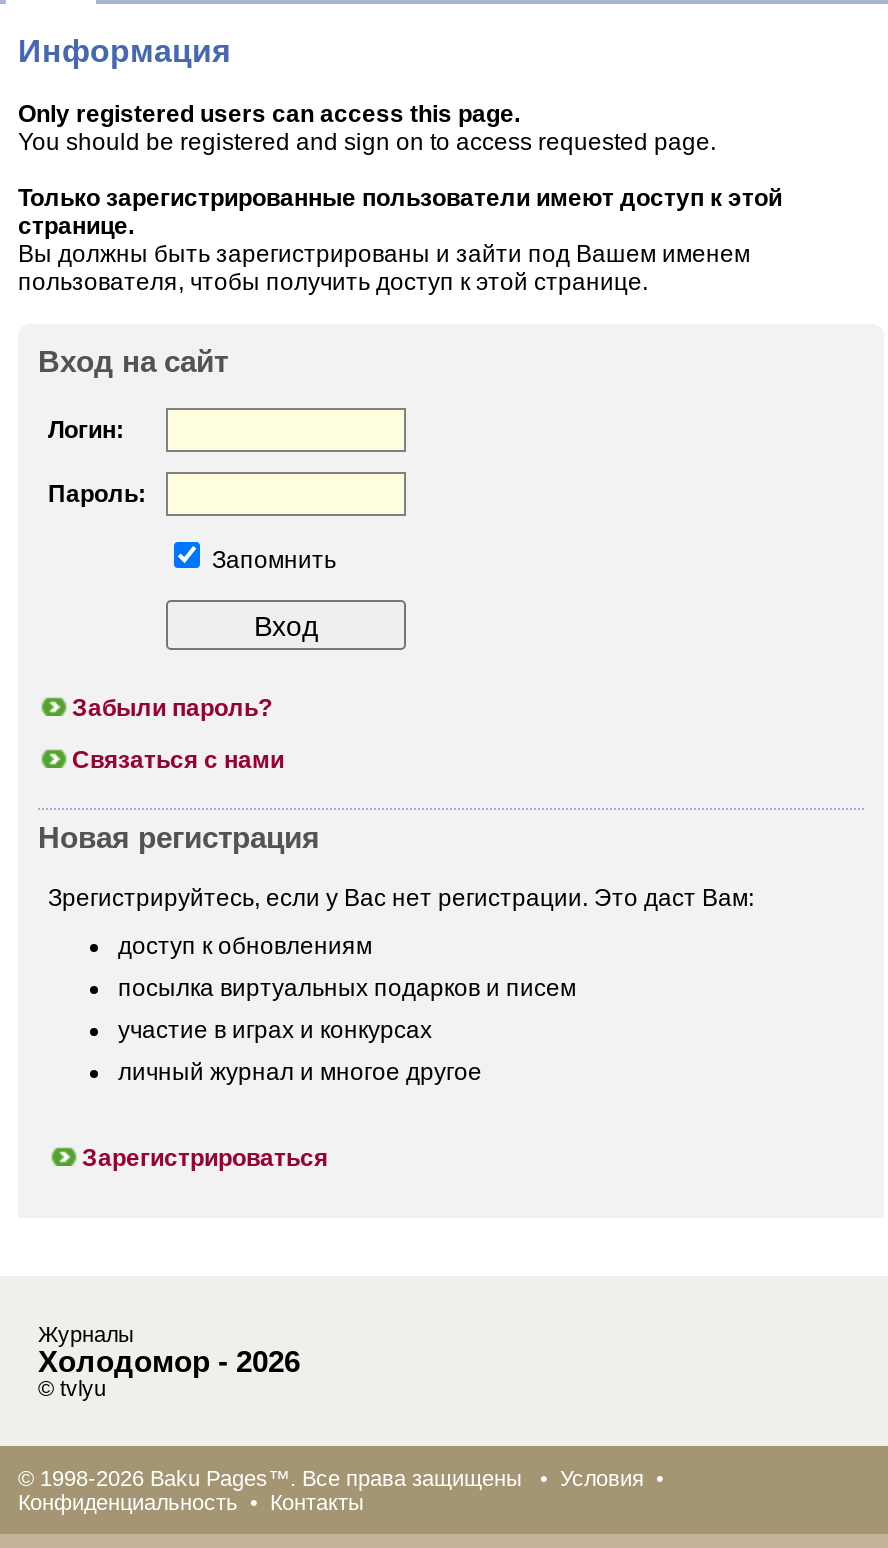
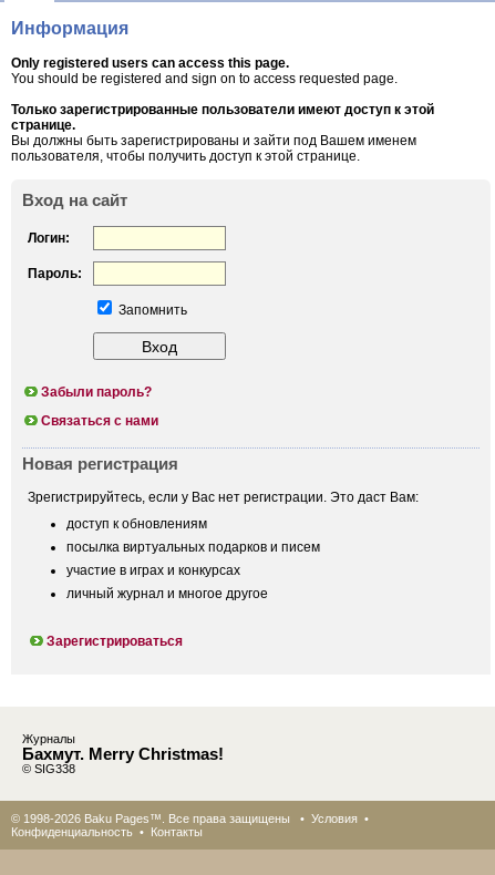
[38,1344,300,1400] Холодомор - 2026 | © tvlyu -> [22,744,224,775] Бахмут. Merry Christmas! | © SIG338

